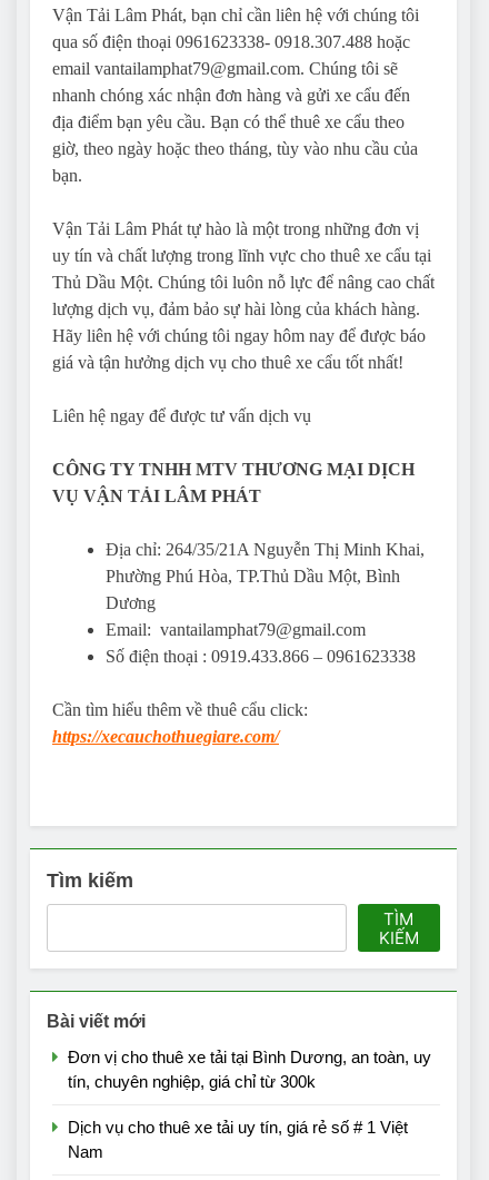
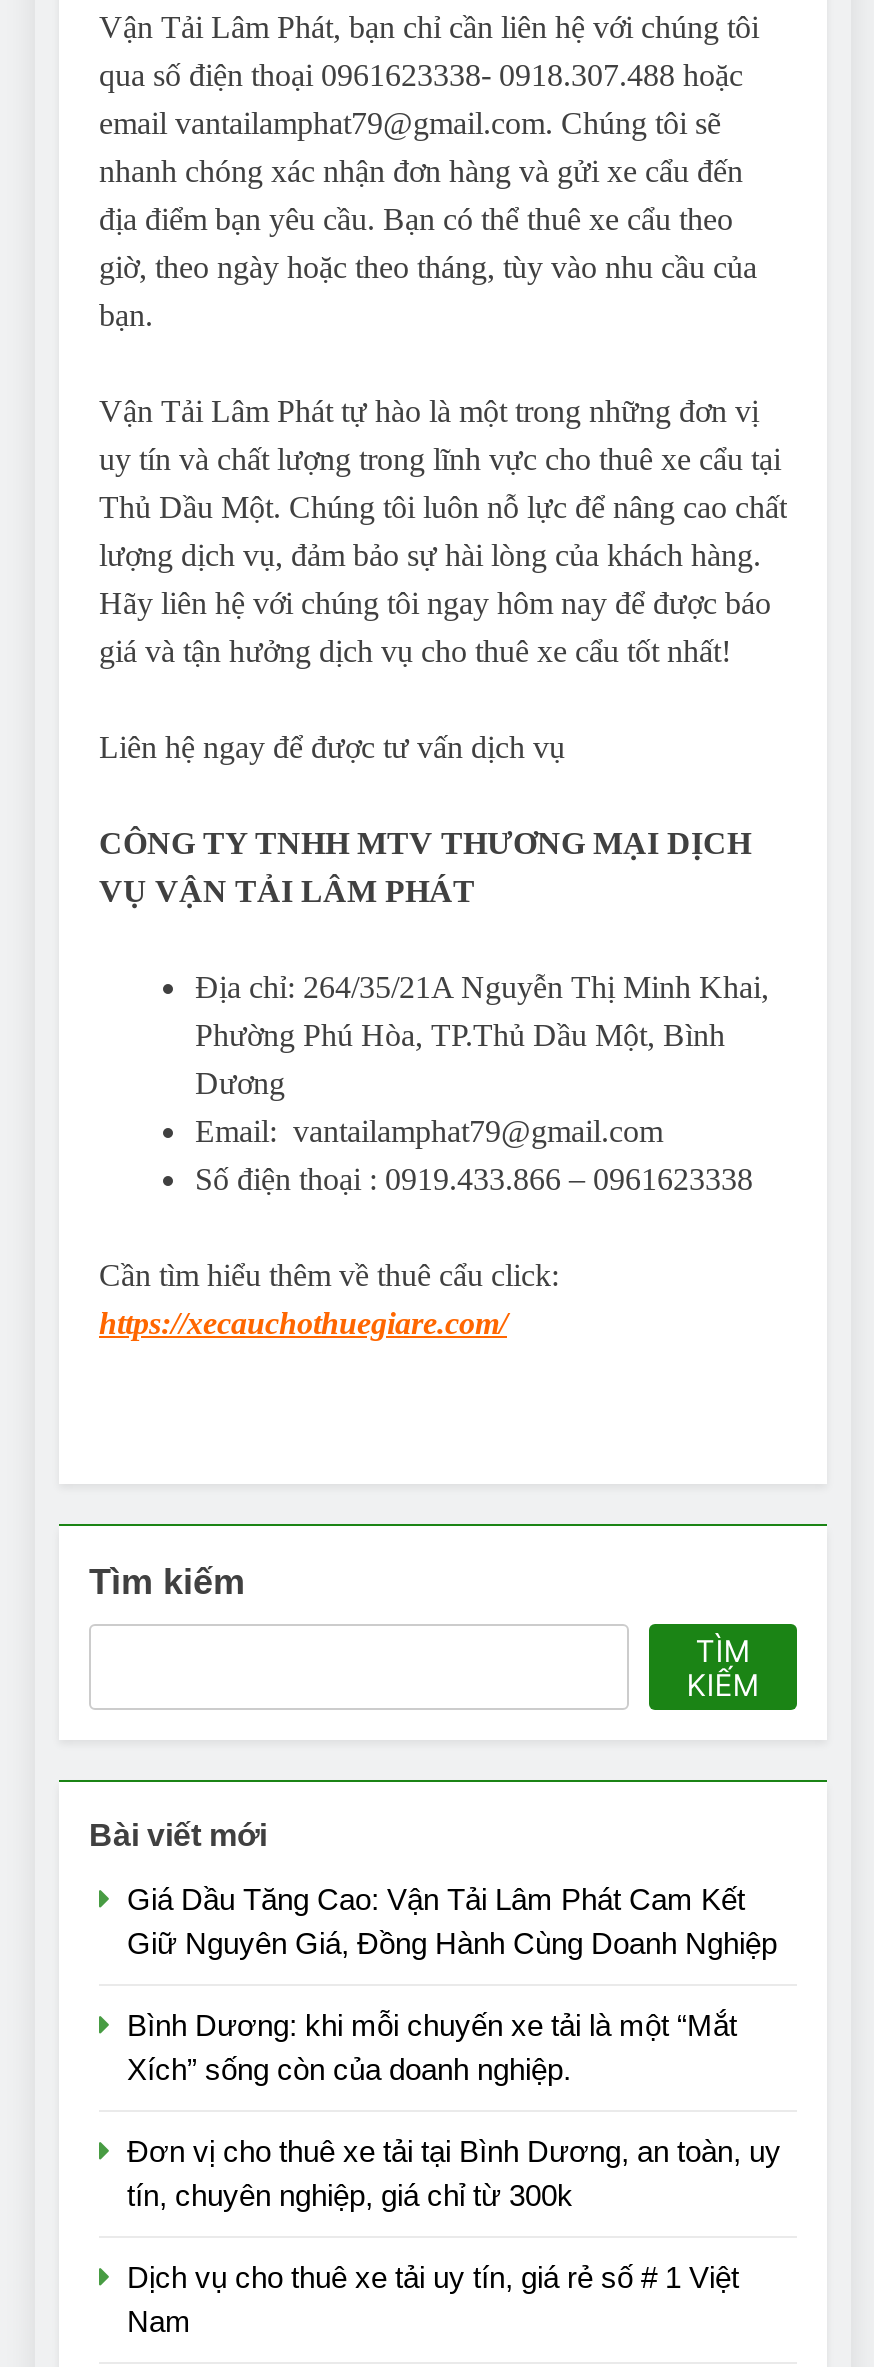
none -> [127,1881,777,2085] Giá Dầu Tăng Cao: Vận Tải Lâm Phát Cam Kết | Giữ Nguyên Giá, Đồng Hành Cùng Doanh Nghiệp | Bình Dương: khi mỗi chuyến xe tải là một “Mắt | Xích” sống còn của doanh nghiệp.

